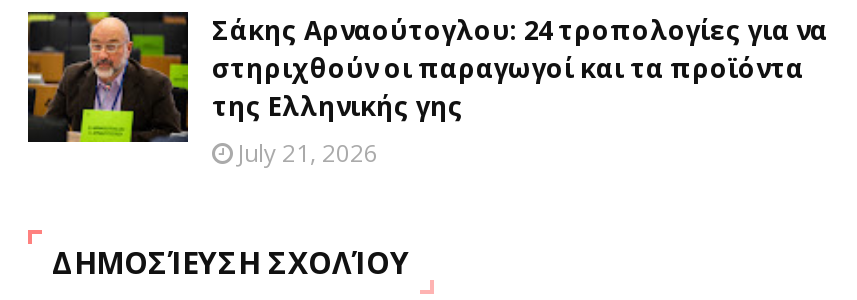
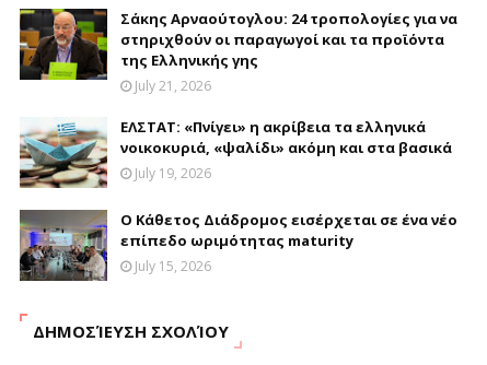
none -> [19,117,457,276] [image] | ΕΛΣΤΑΤ: «Πνίγει» η ακρίβεια τα ελληνικά | νοικοκυριά, «ψαλίδι» ακόμη και στα βασικά | July 19, 2026 | Ο Κάθετος Διάδρομος εισέρχεται σε ένα νέο | επίπεδο ωριμότητας maturity | July 15, 2026
none -> [19,209,108,282] [image]

